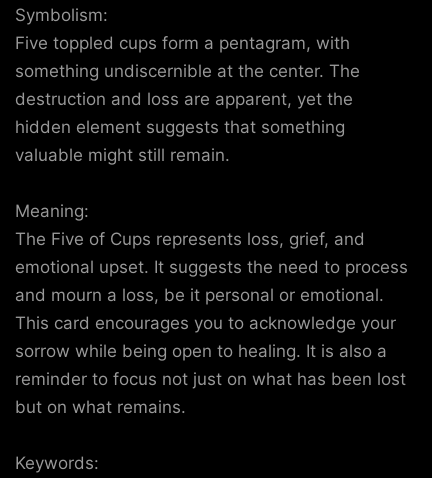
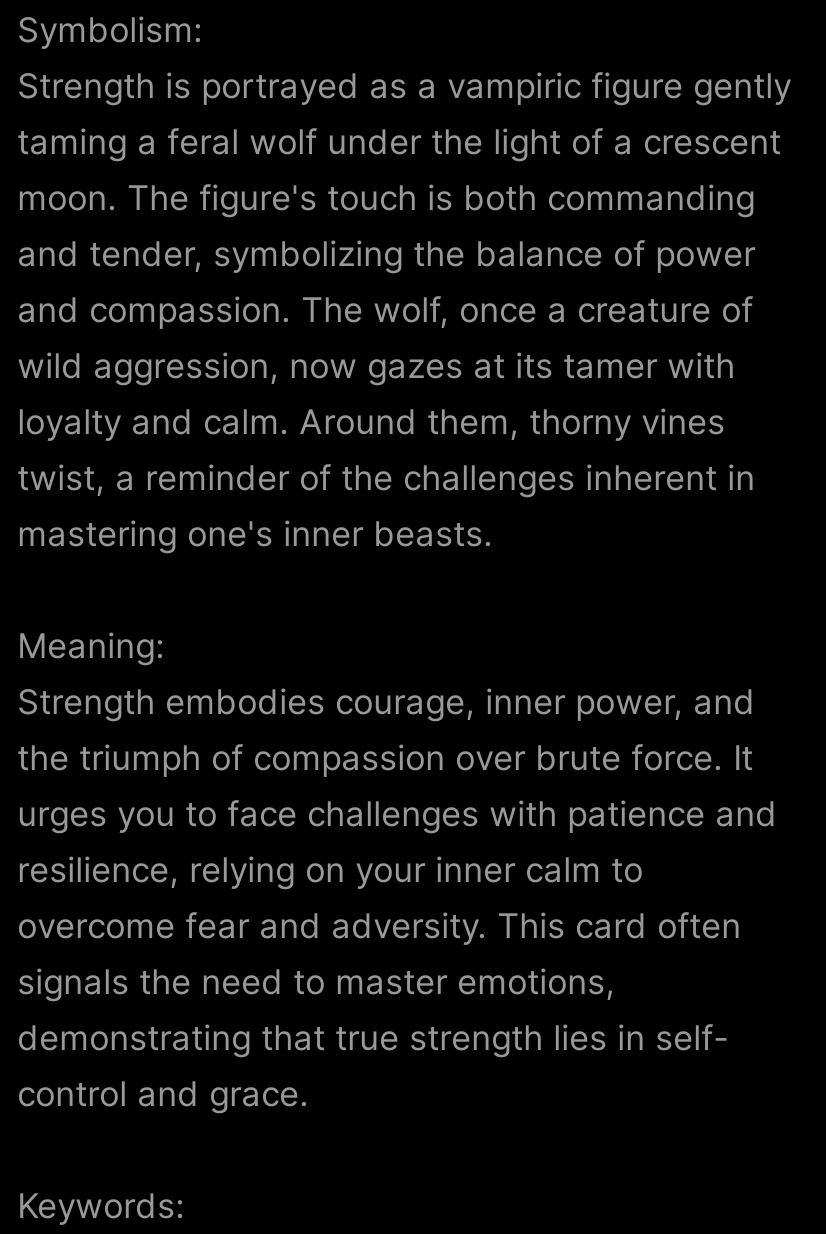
[15,33,360,165] Five toppled cups form a pentagram, with | something undiscernible at the center. The | destruction and loss are apparent, yet the | hidden element suggests that something | valuable might still remain. -> [17,65,791,553] Strength is portrayed as a vampiric figure gently | taming a feral wolf under the light of a crescent | moon. The figure's touch is both commanding | and tender, symbolizing the balance of power | and compassion. The wolf, once a creature of | wild aggression, now gazes at its tamer with | loyalty and calm. Around them, thorny vines | twist, a reminder of the challenges inherent in | mastering one's inner beasts.
[15,229,408,417] The Five of Cups represents loss, grief, and | emotional upset. It suggests the need to process | and mourn a loss, be it personal or emotional. | This card encourages you to acknowledge your | sorrow while being open to healing. It is also a | reminder to focus not just on what has been lost | but on what remains. -> [17,681,777,1113] Strength embodies courage, inner power, and | the triumph of compassion over brute force. It | urges you to face challenges with patience and | resilience, relying on your inner calm to | overcome fear and adversity. This card often | signals the need to master emotions, | demonstrating that true strength lies in self- | control and grace.

